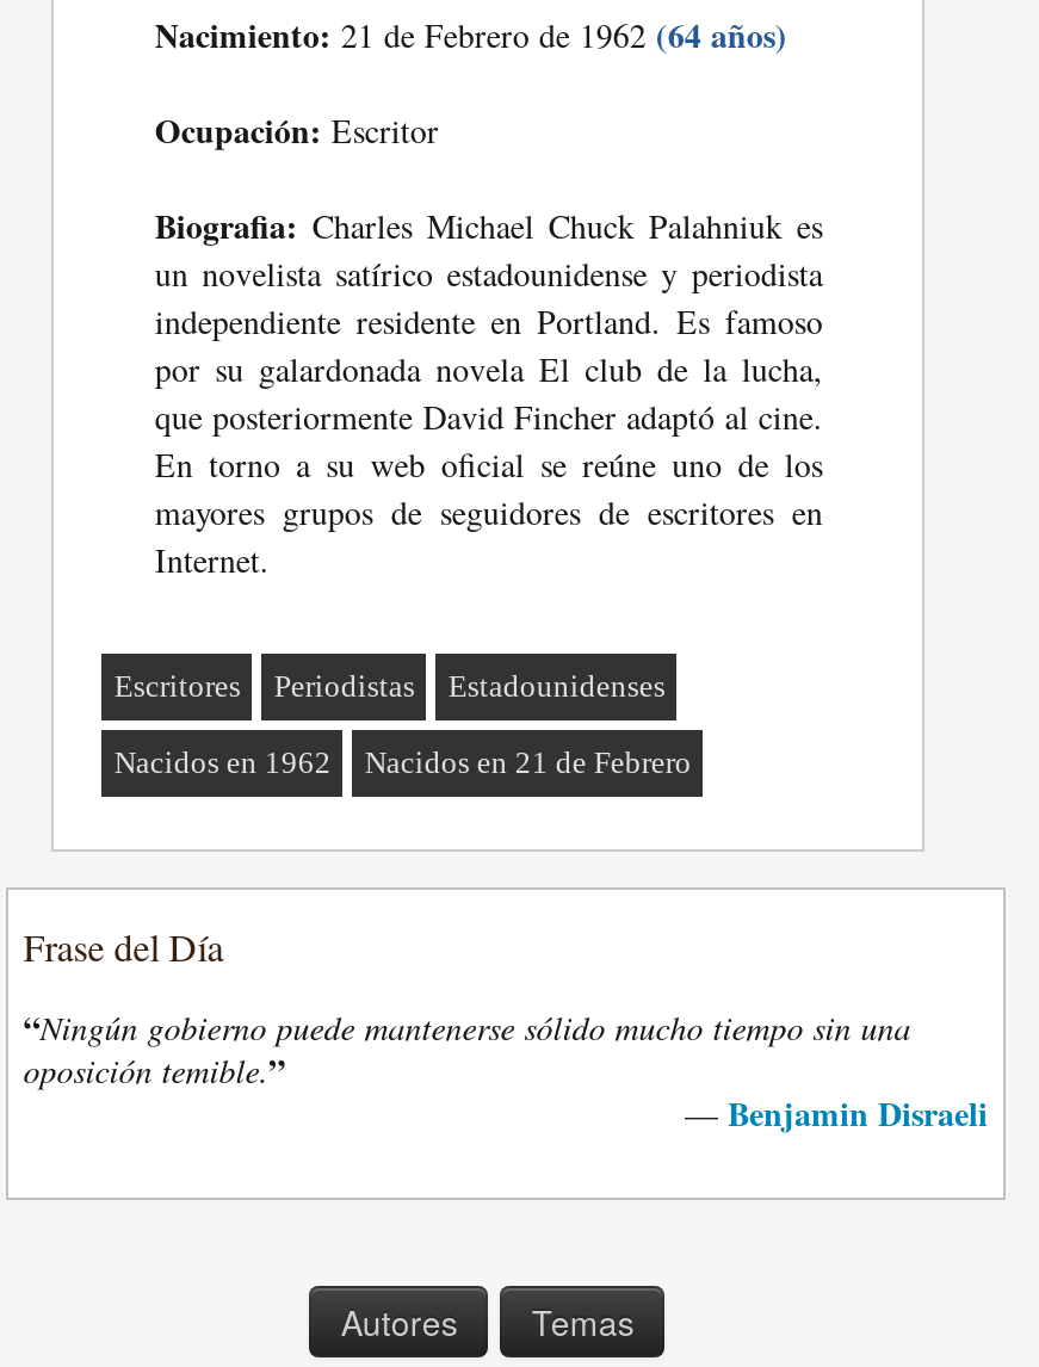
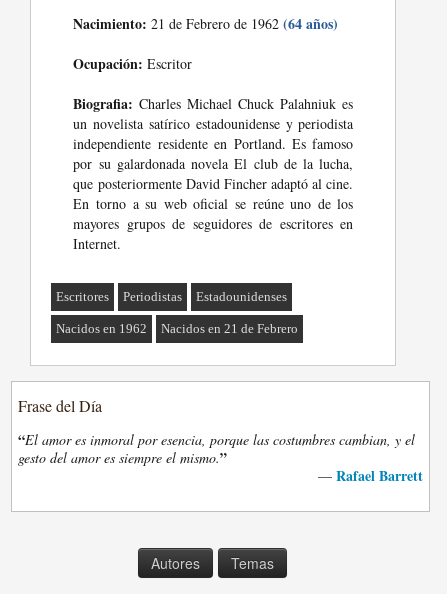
[23,1002,988,1138] “Ningún gobierno puede mantenerse sólido mucho tiempo sin una | oposición temible.” | — Benjamin Disraeli -> [18,429,422,486] “El amor es inmoral por esencia, porque las costumbres cambian, y el | gesto del amor es siempre el mismo.” | — Rafael Barrett

